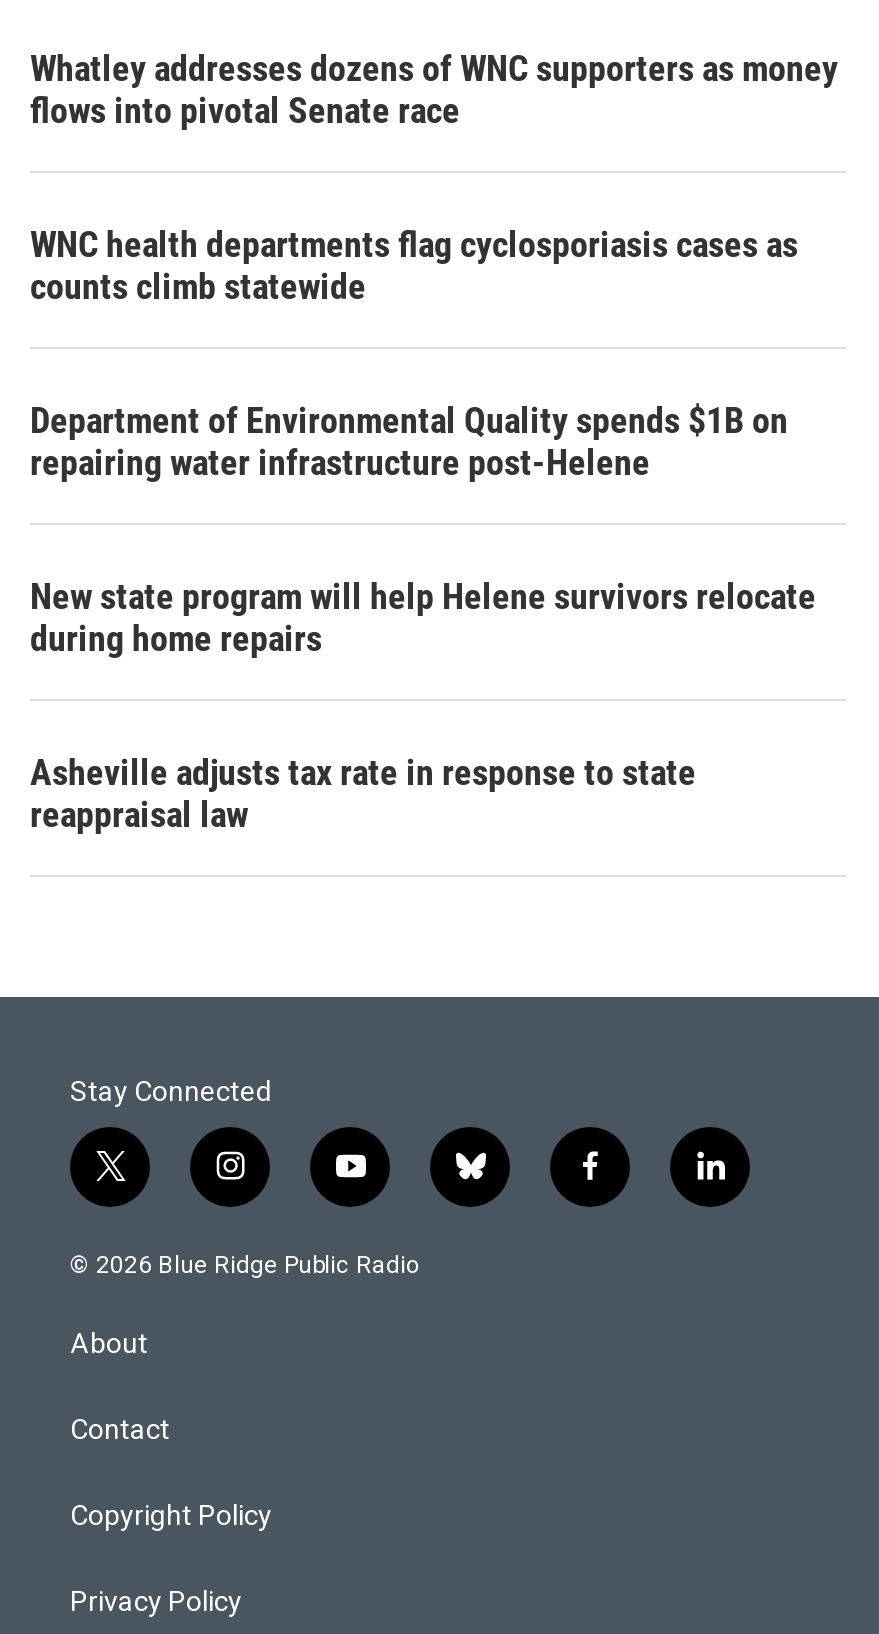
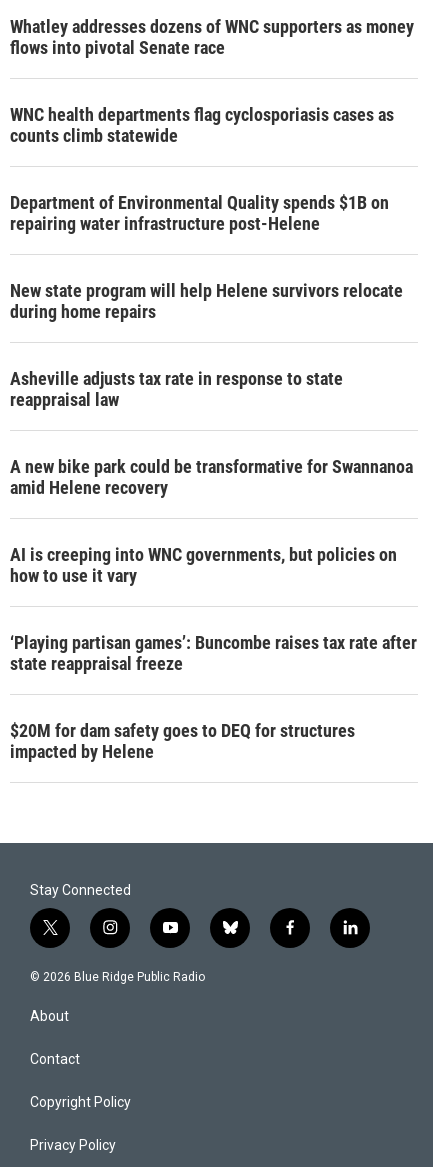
none -> [10,455,417,761] A new bike park could be transformative for Swannanoa | amid Helene recovery | AI is creeping into WNC governments, but policies on | how to use it vary | ‘Playing partisan games’: Buncombe raises tax rate after | state reappraisal freeze | $20M for dam safety goes to DEQ for structures | impacted by Helene

